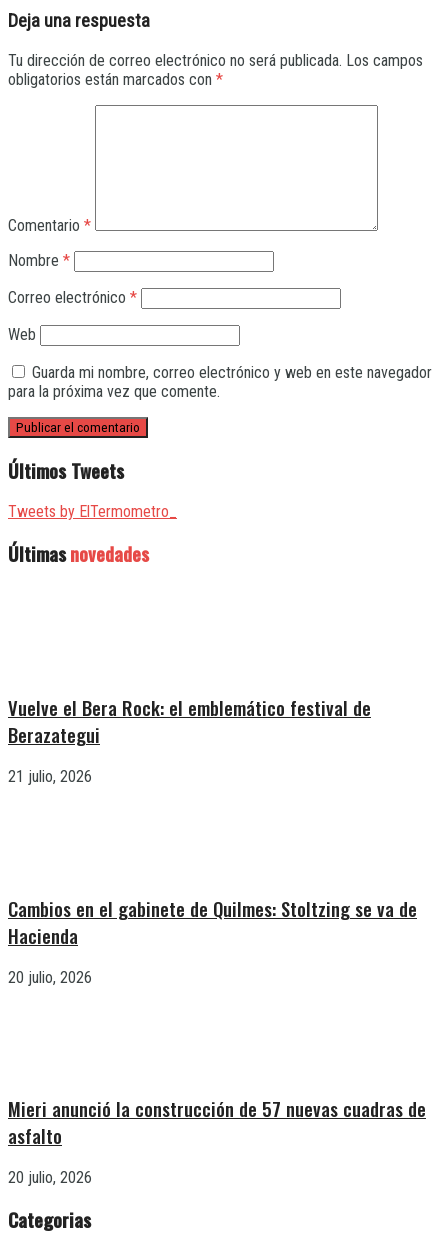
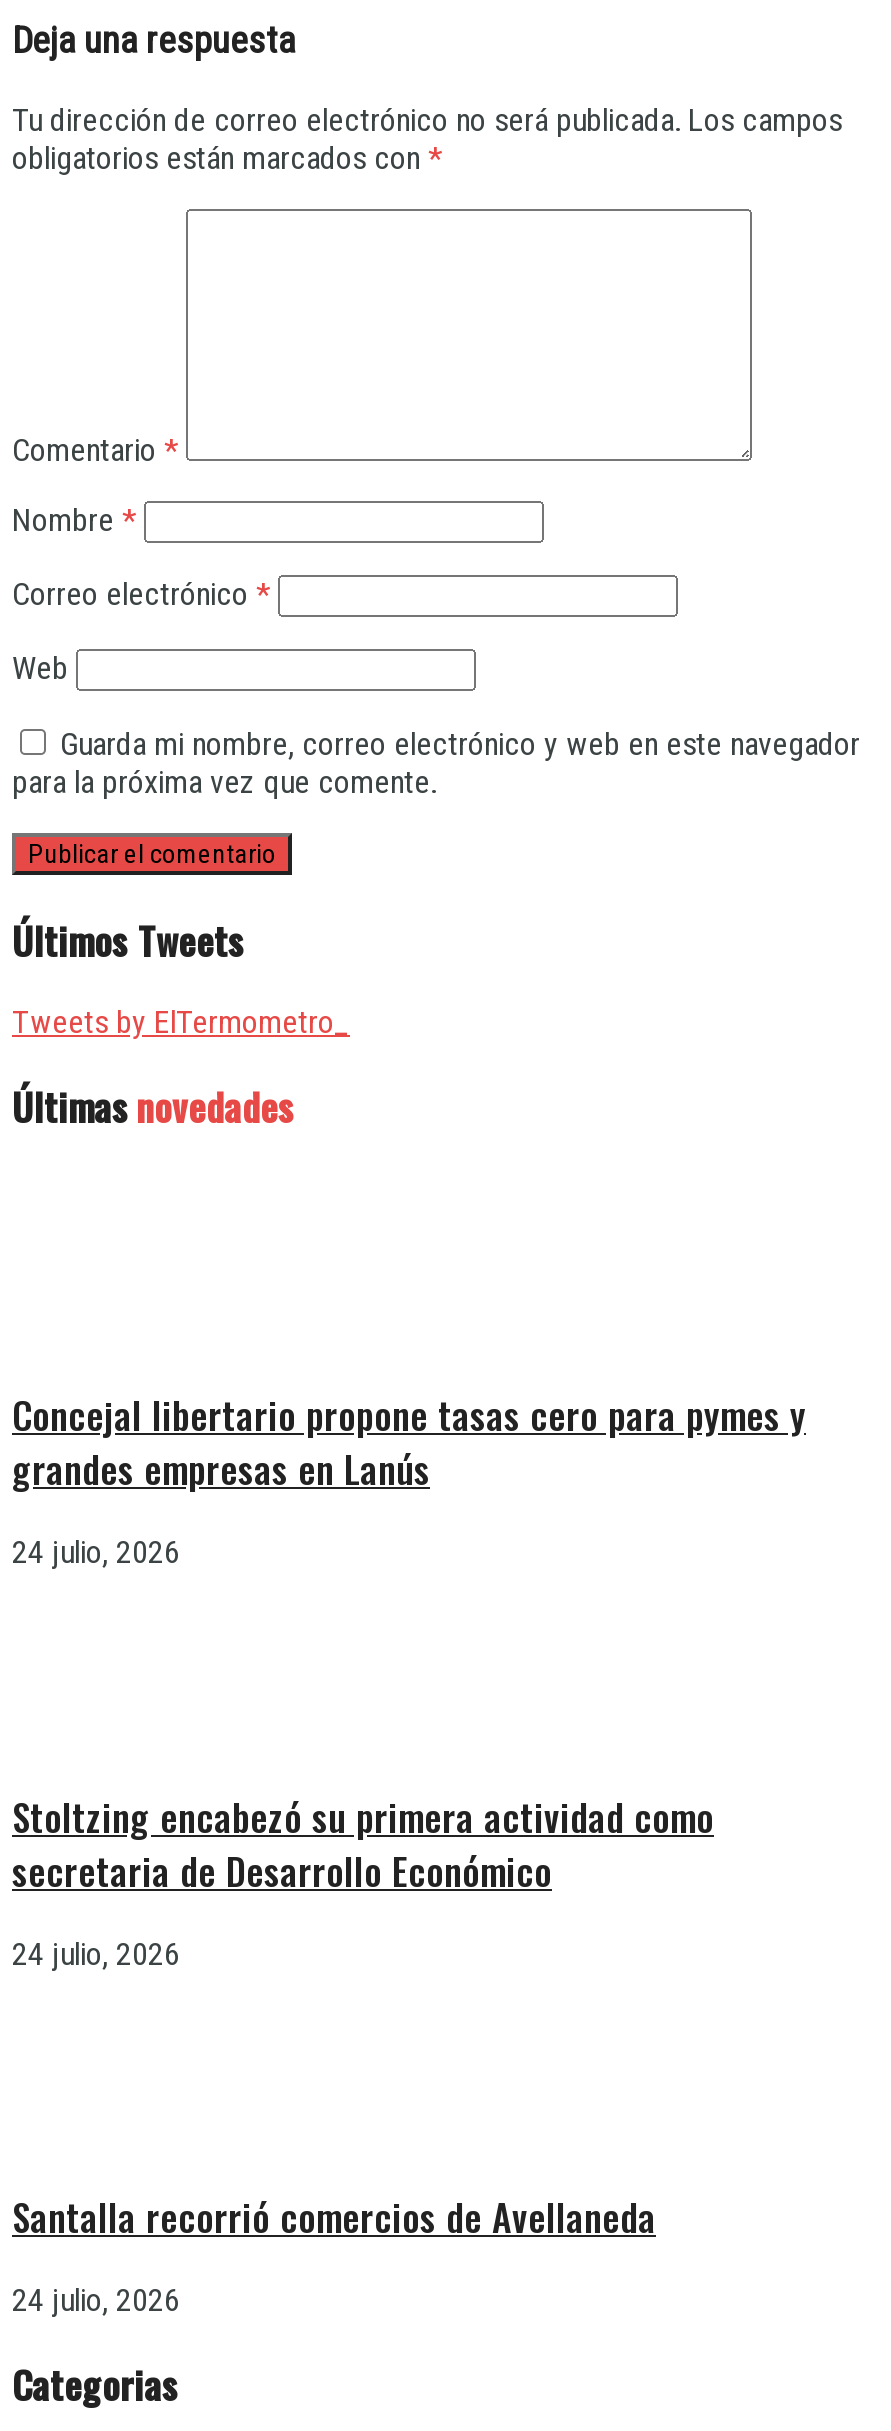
[8,694,371,748] Vuelve el Bera Rock: el emblemático festival de | Berazategui -> [12,1388,806,1496] Concejal libertario propone tasas cero para pymes y | grandes empresas en Lanús
[8,767,92,786] 21 julio, 2026 -> [12,1533,180,1571] 24 julio, 2026
[8,895,417,949] Cambios en el gabinete de Quilmes: Stoltzing se va de | Hacienda -> [12,1789,714,1897] Stoltzing encabezó su primera actividad como | secretaria de Desarrollo Económico
[8,967,92,986] 20 julio, 2026 -> [12,1934,180,1972] 24 julio, 2026
[8,1095,426,1149] Mieri anunció la construcción de 57 nuevas cuadras de | asfalto -> [12,2189,656,2243] Santalla recorrió comercios de Avellaneda
[8,1168,92,1187] 20 julio, 2026 -> [12,2281,180,2319] 24 julio, 2026

